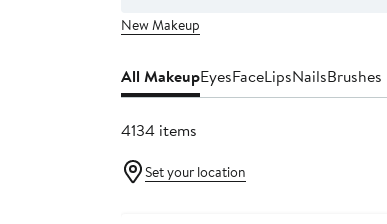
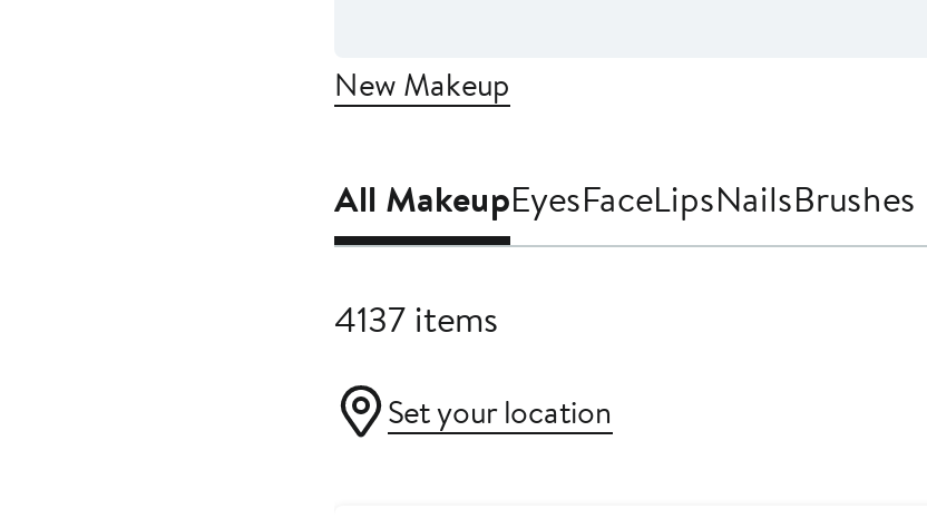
[121,119,197,141] 4134 items -> [334,294,499,343] 4137 items

